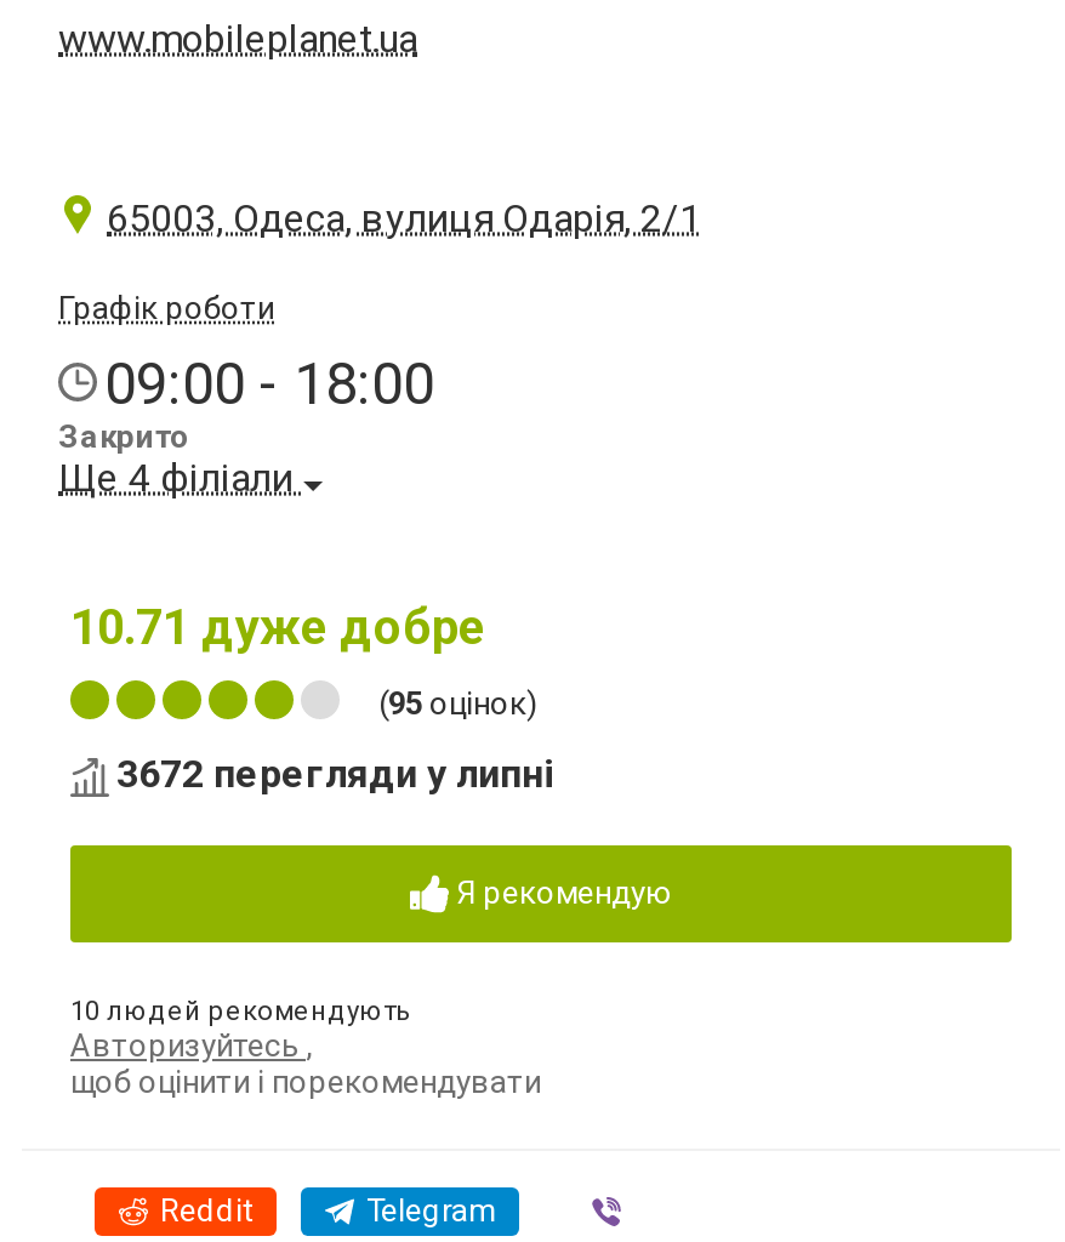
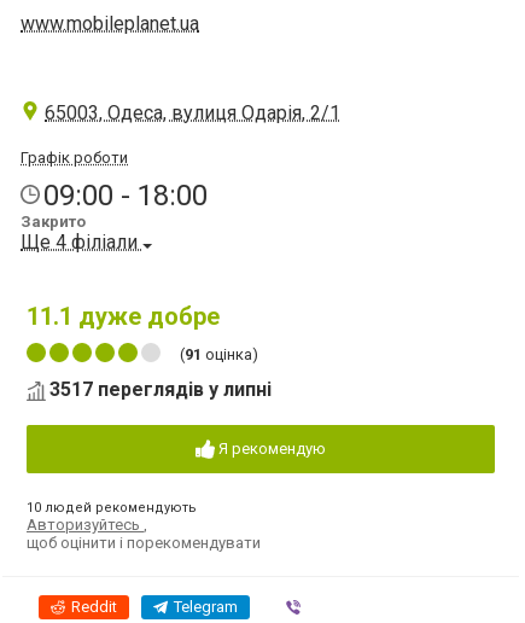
[70,598,485,656] 10.71 дуже добре -> [27,302,220,331] 11.1 дуже добре
[378,685,539,721] (95 оцінок) -> [180,345,258,363] (91 оцінка)
[116,751,553,797] 3672 перегляди у липні -> [49,378,272,401] 3517 переглядів у липні

